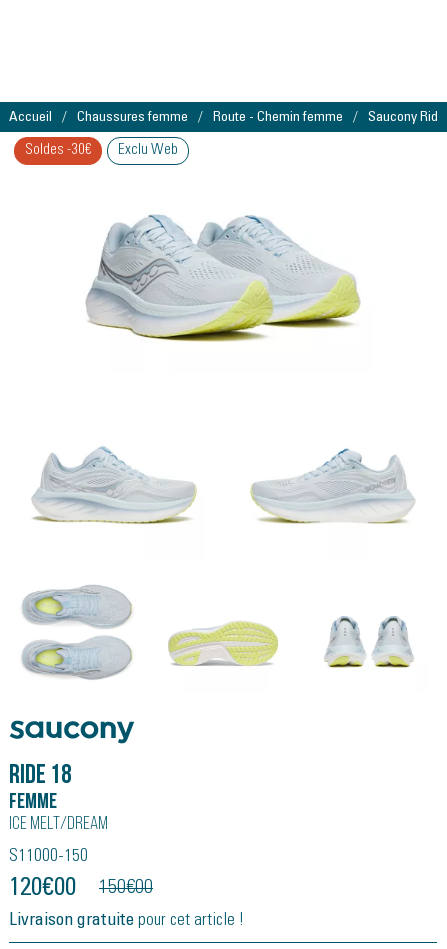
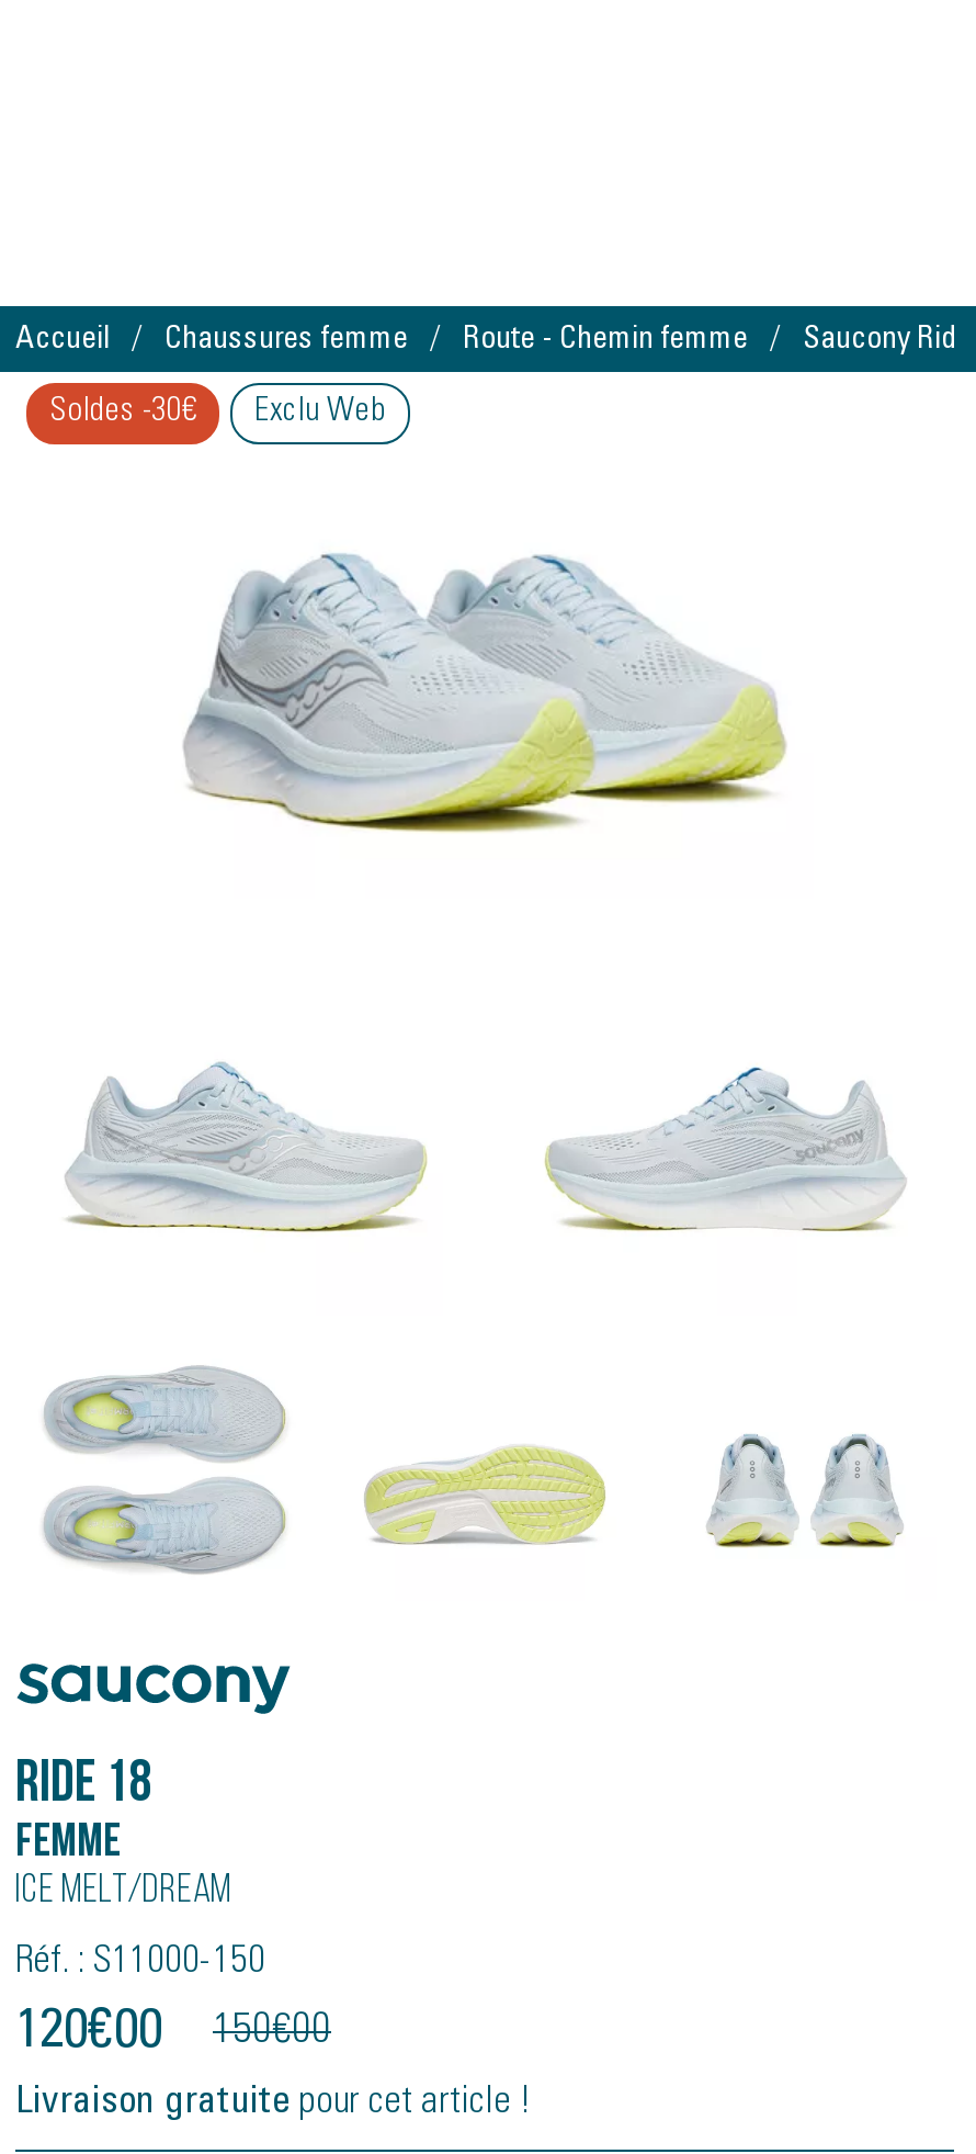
[9,848,88,866] S11000-150 -> [15,1943,265,1983] Réf. : S11000-150

